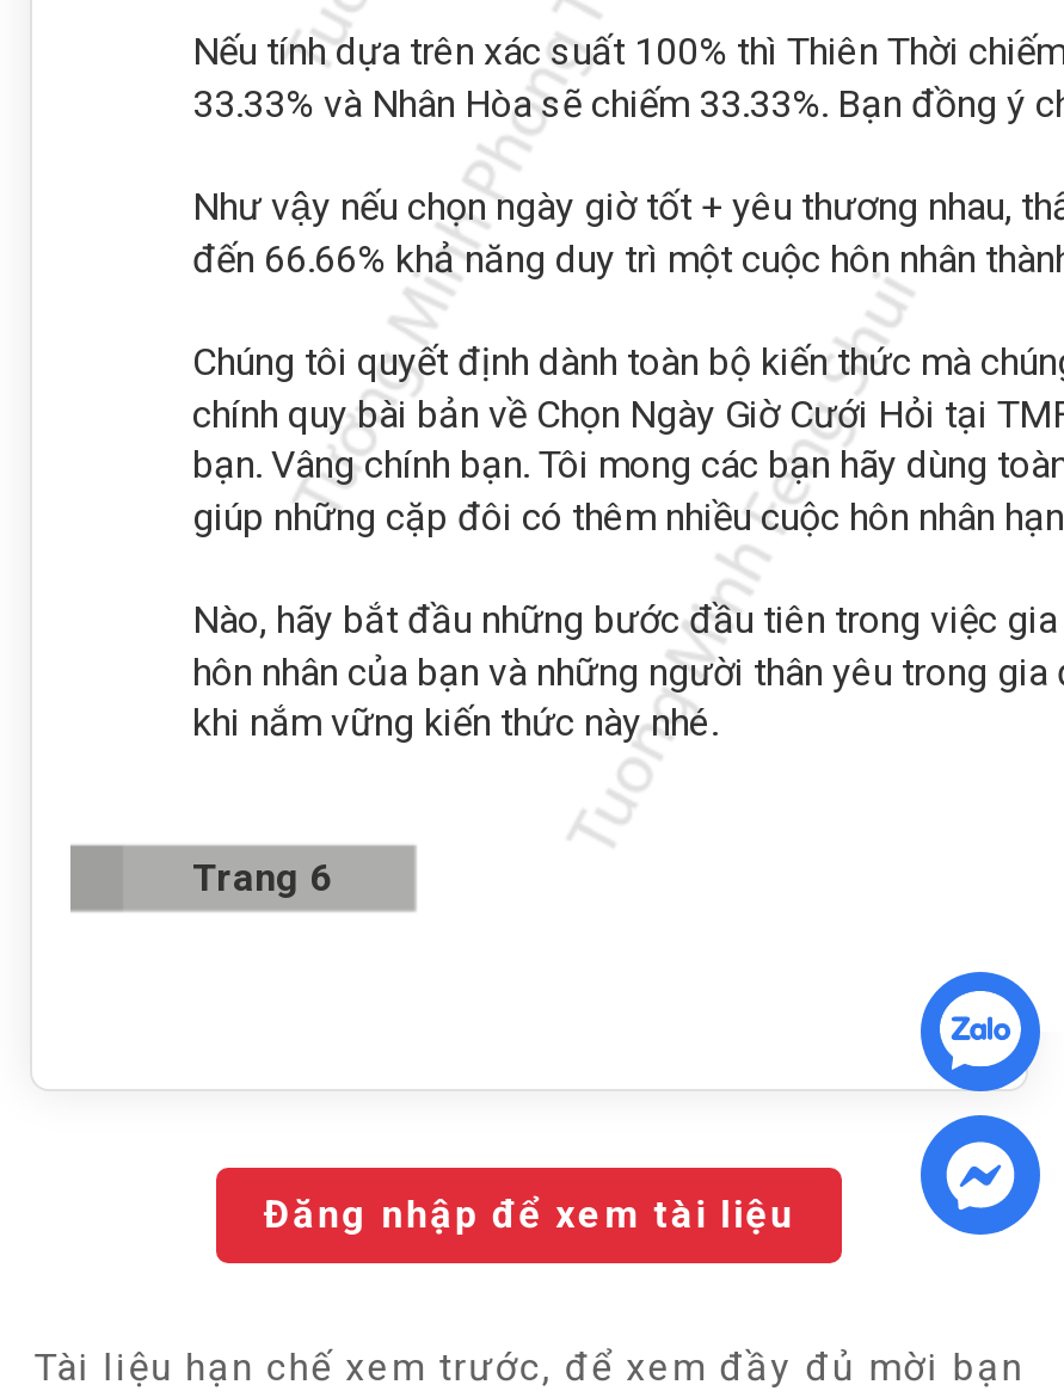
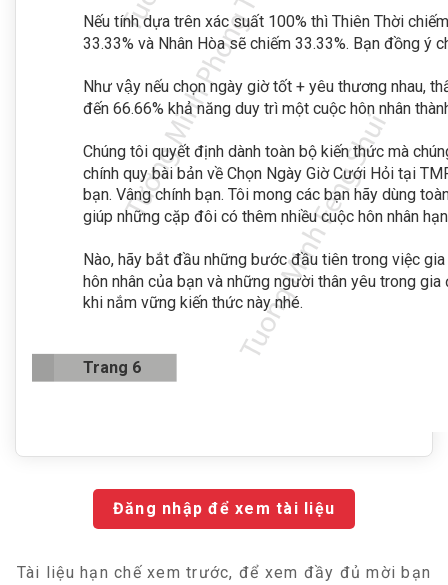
[918,970,1043,1094] [image] -> none
[918,1113,1043,1237] [image] -> none

